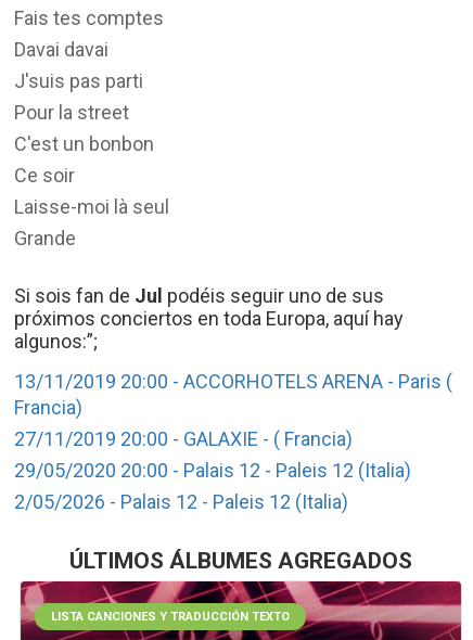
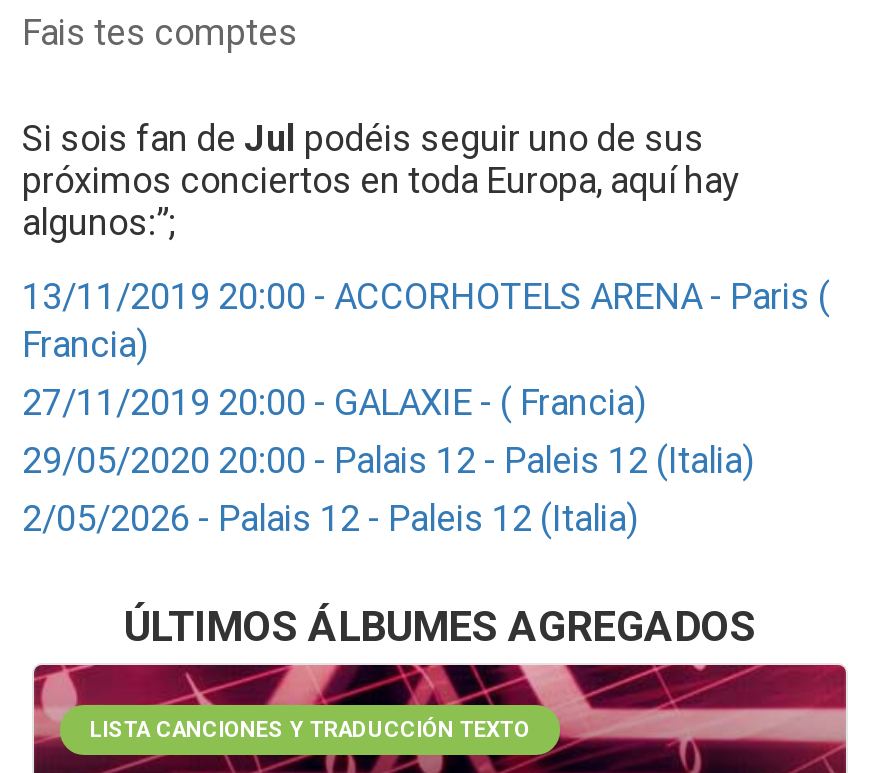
[14,38,169,249] Davai davai | J'suis pas parti | Pour la street | C'est un bonbon | Ce soir | Laisse-moi là seul | Grande -> none

